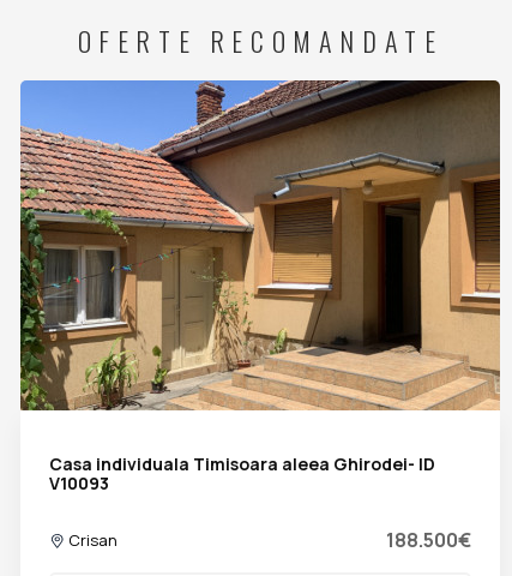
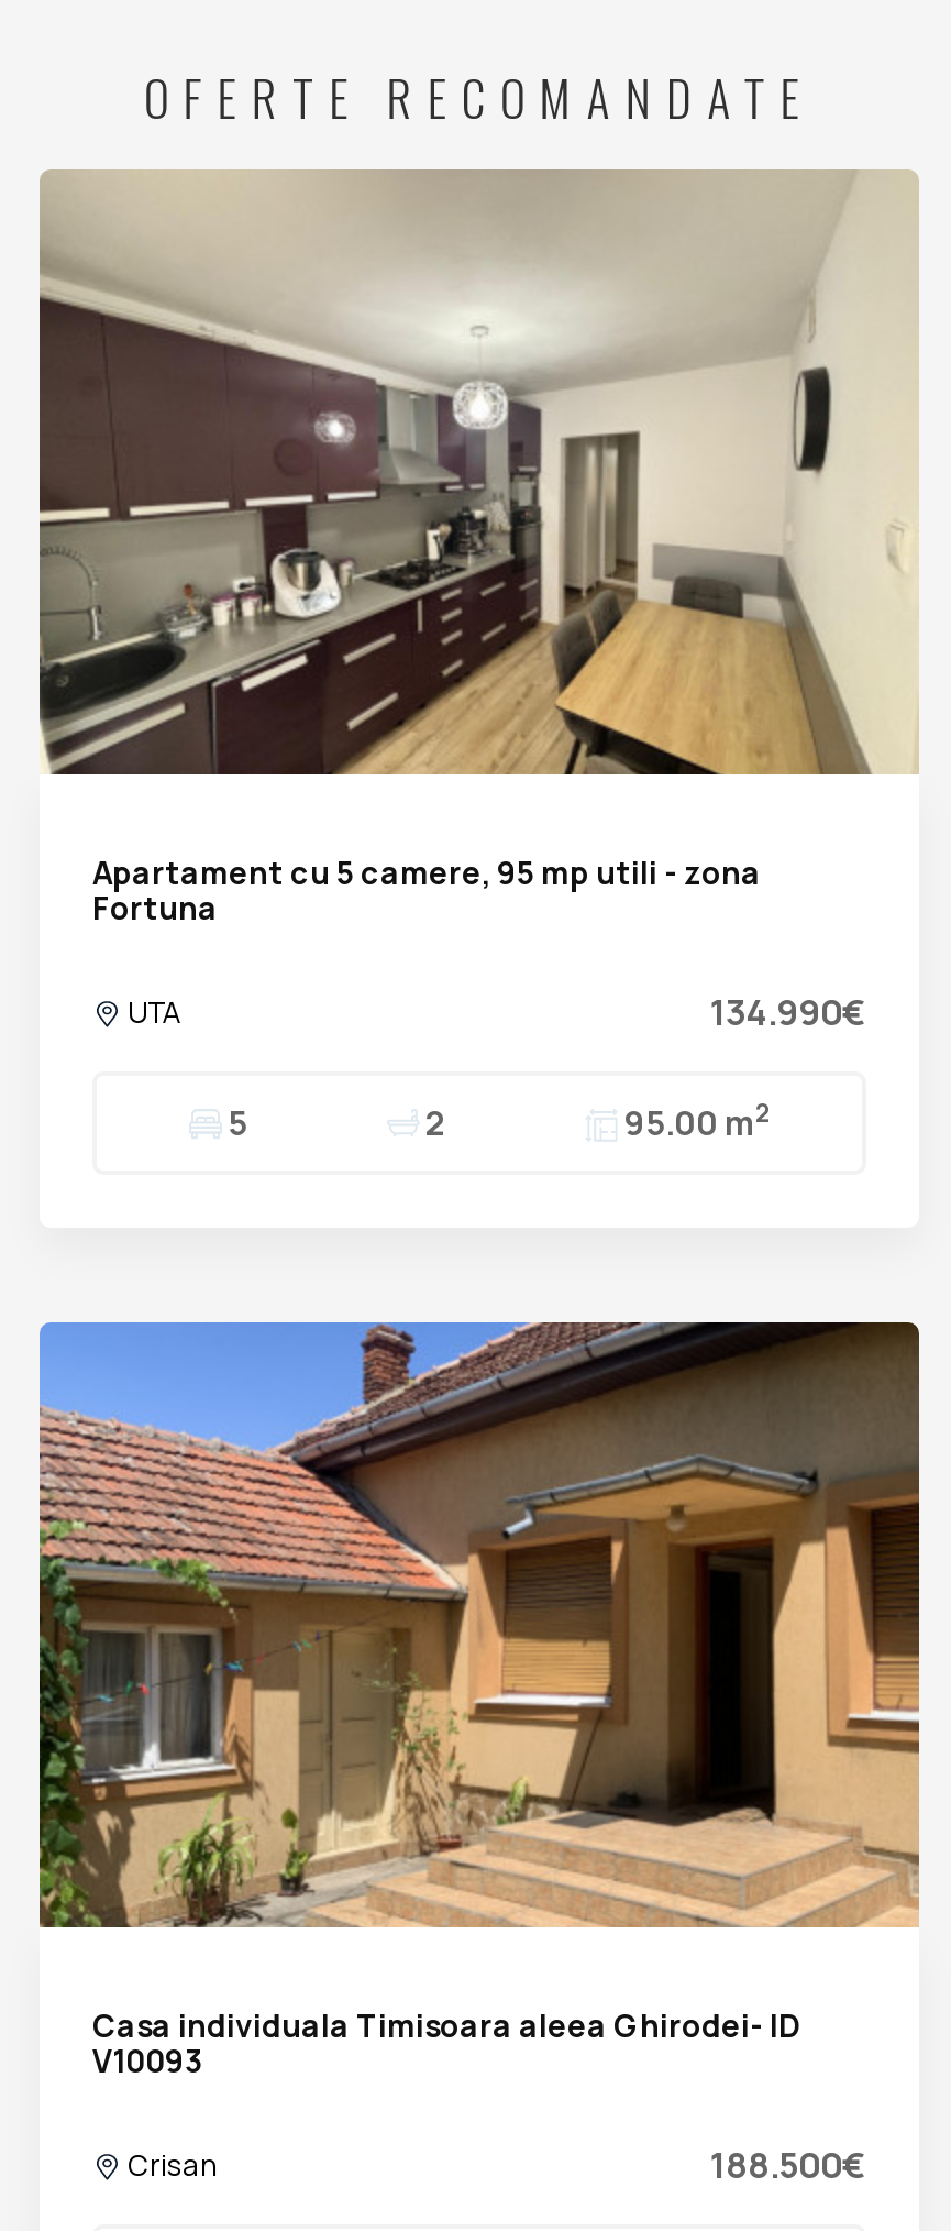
none -> [37,169,919,1146] [image] | Apartament cu 5 camere, 95 mp utili - zona | Fortuna | UTA | 134.990€ | 5 | 2 | 95.00 m2

